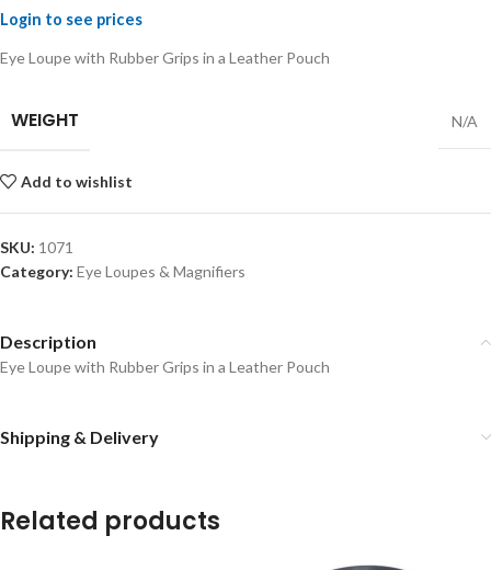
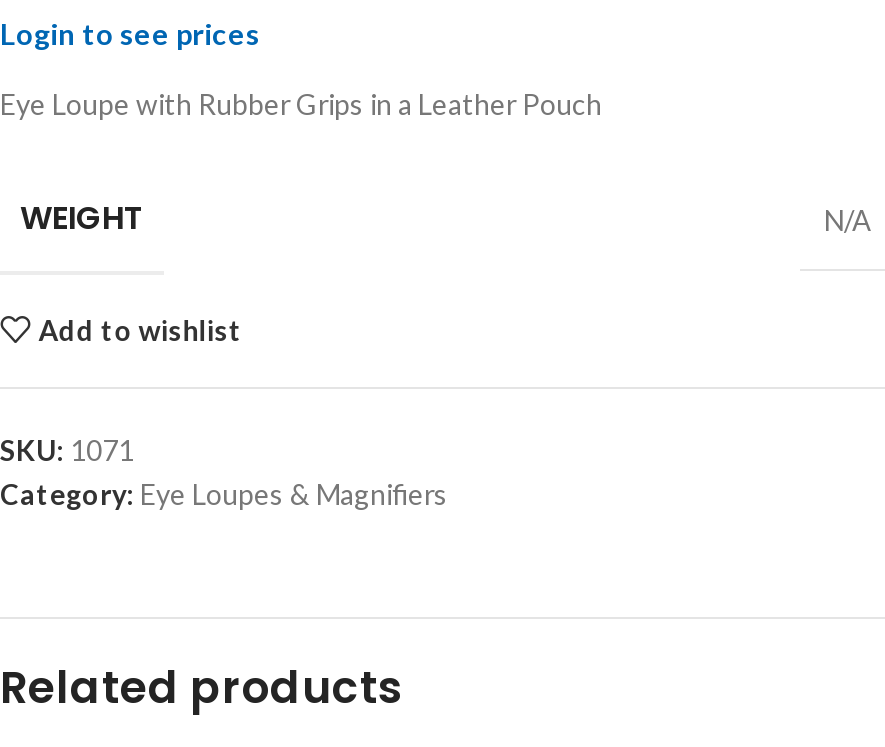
[0,331,330,447] Description | Eye Loupe with Rubber Grips in a Leather Pouch | Shipping & Delivery -> none

